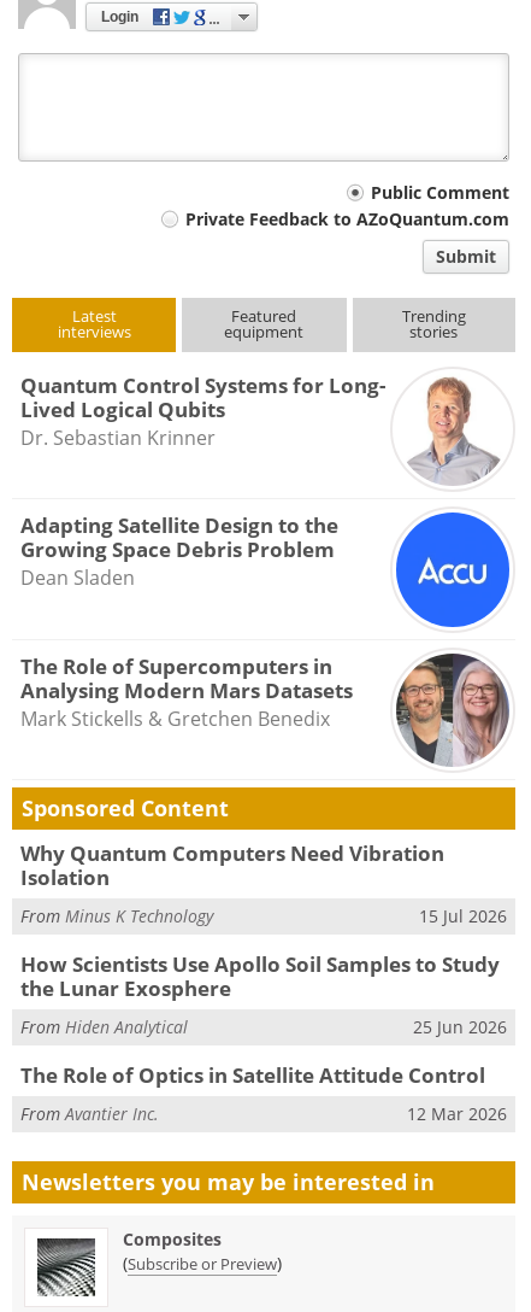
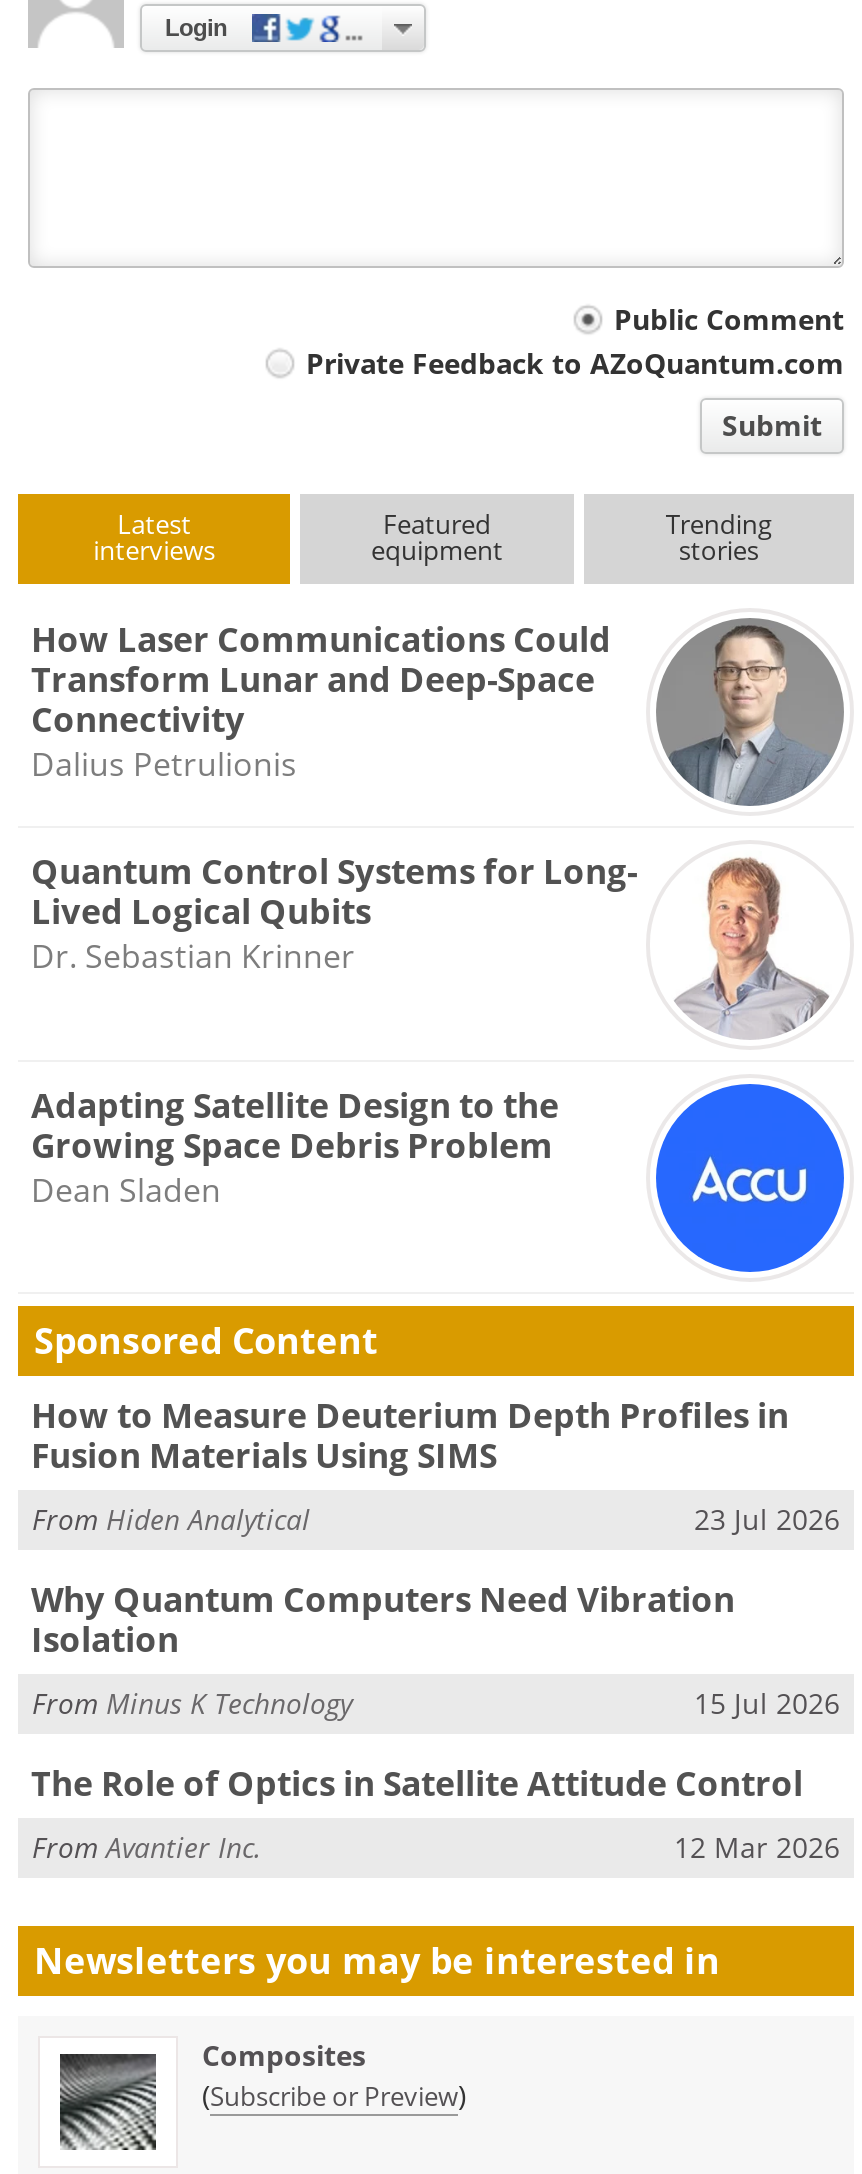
none -> [31,615,846,806] [image] | How Laser Communications Could | Transform Lunar and Deep-Space | Connectivity | Dalius Petrulionis
moved [20,370,505,590] -> [31,846,836,1211]: [image] | Quantum Control Systems for Long- | Lived Logical Qubits | Dr. Sebastian Krinner | Adapting Satellite Design to the | Growing Space Debris Problem | Dean Sladen
[20,652,509,755] [image] | The Role of Supercomputers in | Analysing Modern Mars Datasets | Mark Stickells & Gretchen Benedix -> none
none -> [31,1392,840,1537] How to Measure Deuterium Depth Profiles in | Fusion Materials Using SIMS | 23 Jul 2026
moved [20,839,507,927] -> [31,1576,840,1721]: Why Quantum Computers Need Vibration | Isolation | From Minus K Technology | 15 Jul 2026
[20,950,507,1038] How Scientists Use Apollo Soil Samples to Study | the Lunar Exosphere | 25 Jun 2026 -> none
moved [20,1015,188,1038] -> [32,1499,310,1537]: From Hiden Analytical

